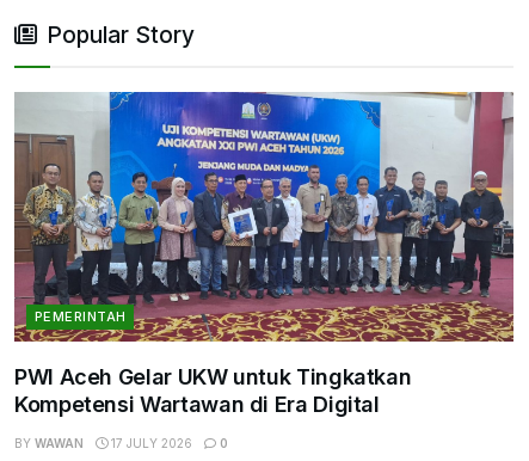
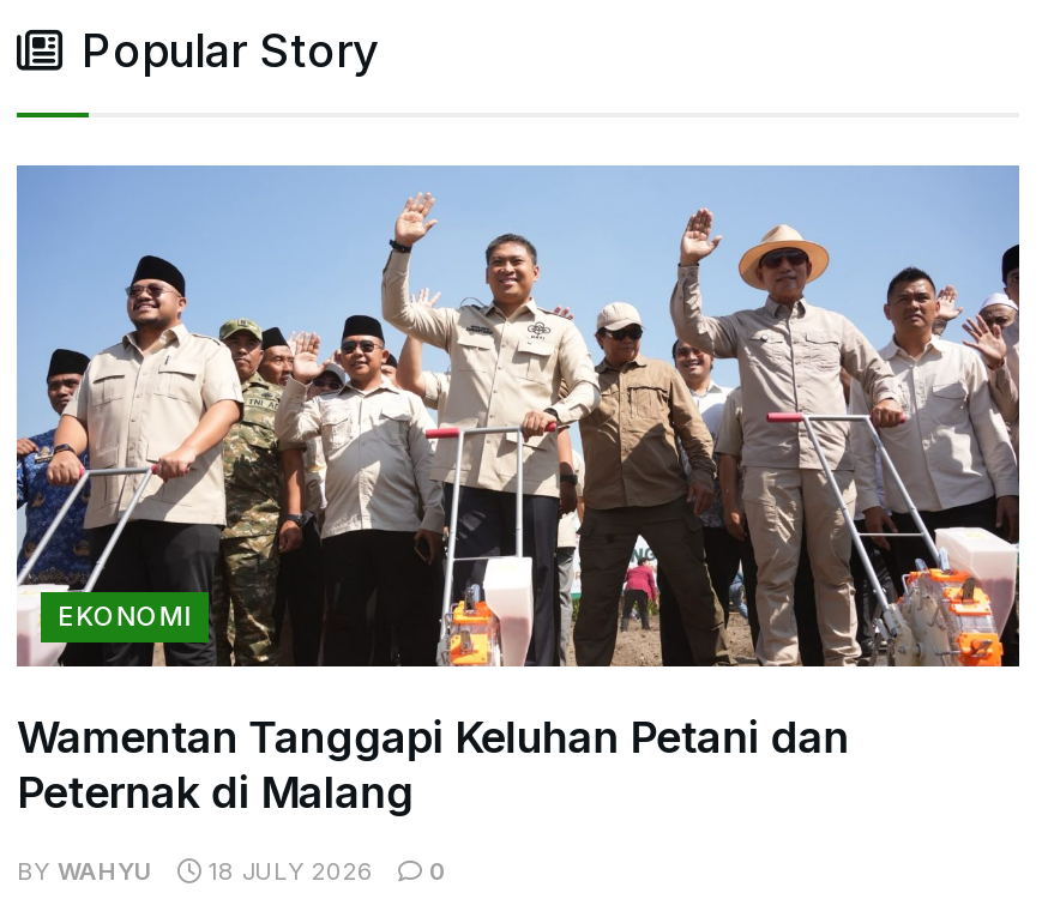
[13,91,515,343] [image] | PEMERINTAH -> [14,163,1022,669] [image] | EKONOMI
[14,364,411,417] PWI Aceh Gelar UKW untuk Tingkatkan | Kompetensi Wartawan di Era Digital -> [17,712,849,817] Wamentan Tanggapi Keluhan Petani dan | Peternak di Malang
[14,436,192,450] BY WAWAN | 17 JULY 2026 -> [17,856,374,885] BY WAHYU | 18 JULY 2026

